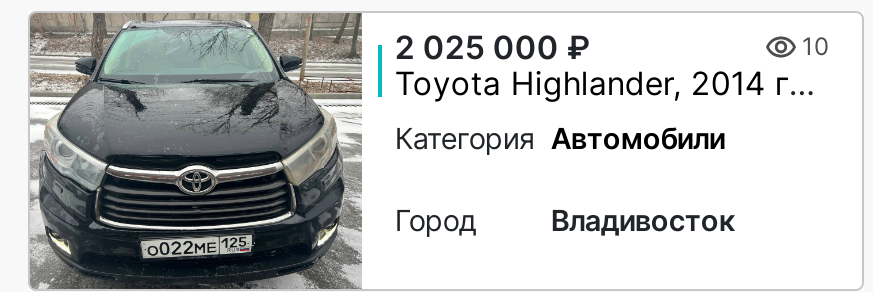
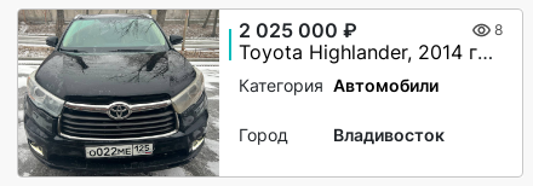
[796,31,830,61] 10 -> [491,21,503,39] 8

